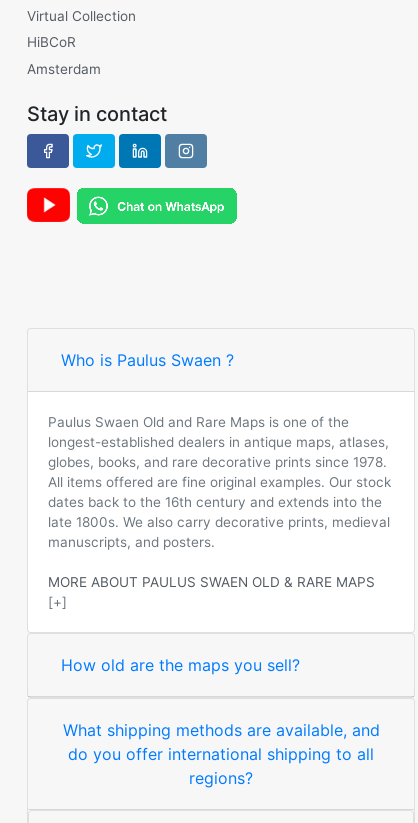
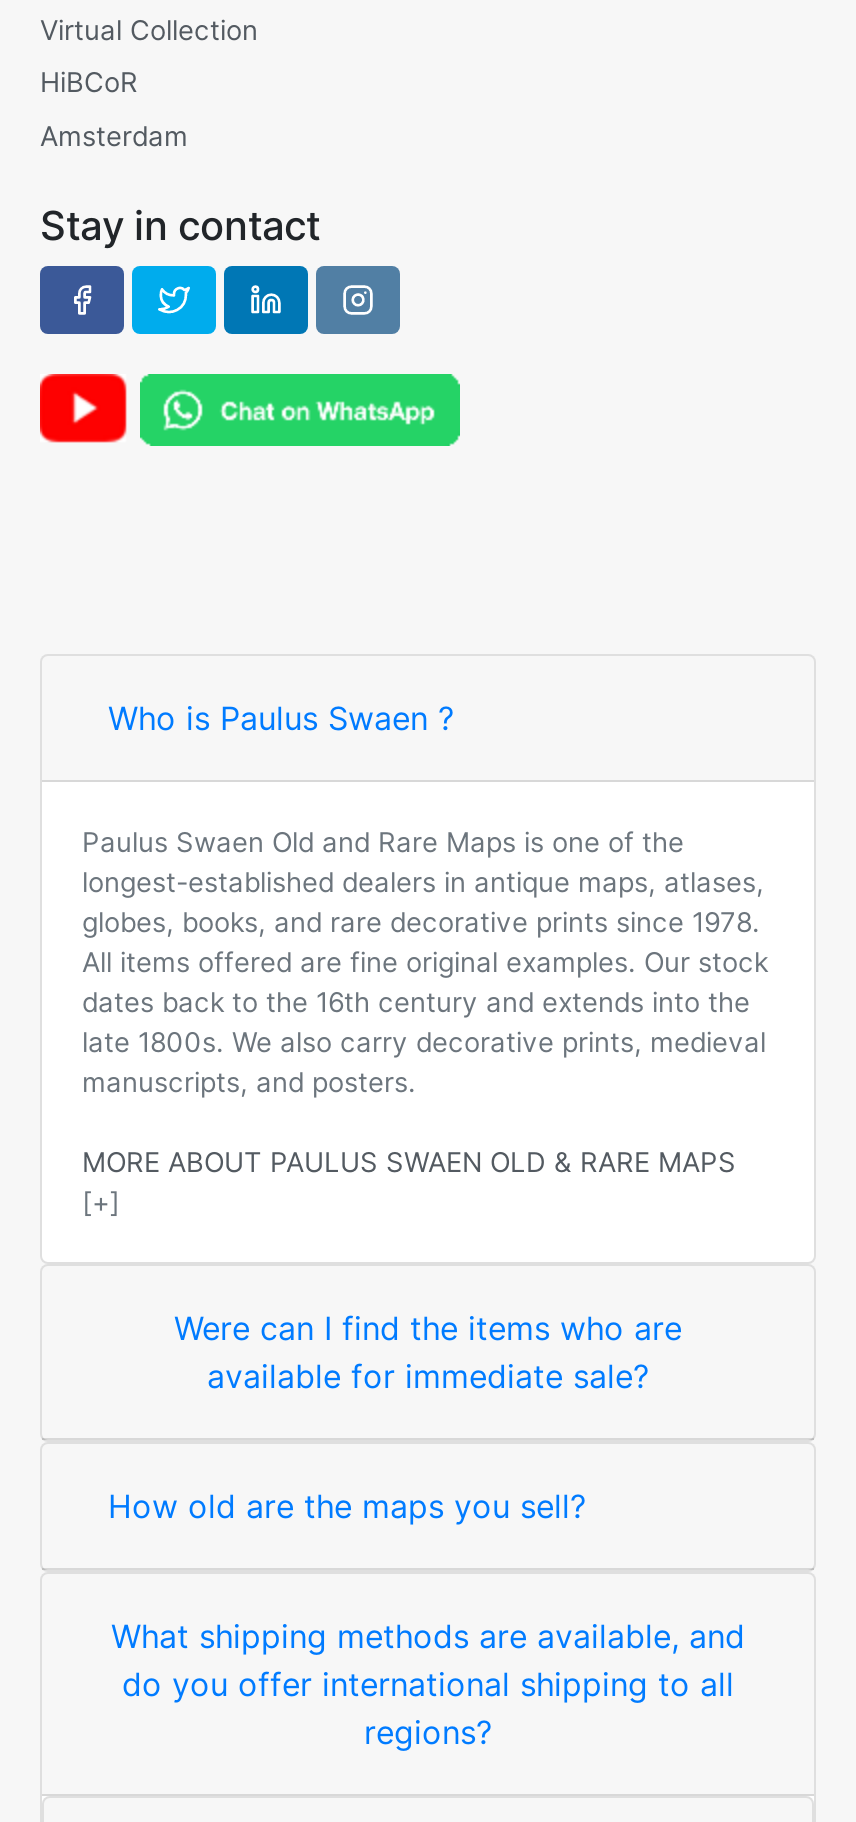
none -> [174,1308,682,1396] Were can I find the items who are | available for immediate sale?

